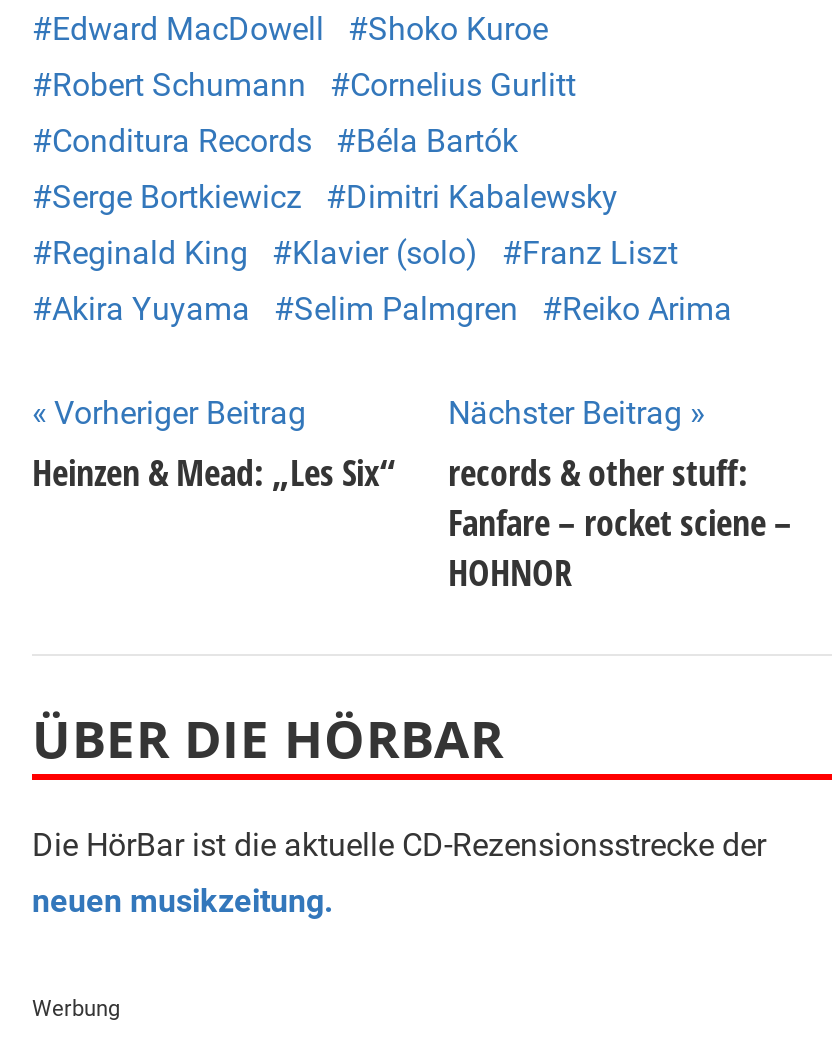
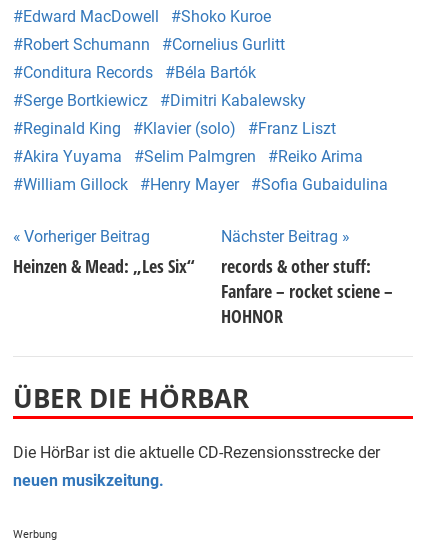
none -> [23,175,388,194] William Gillock | Henry Mayer | Sofia Gubaidulina

